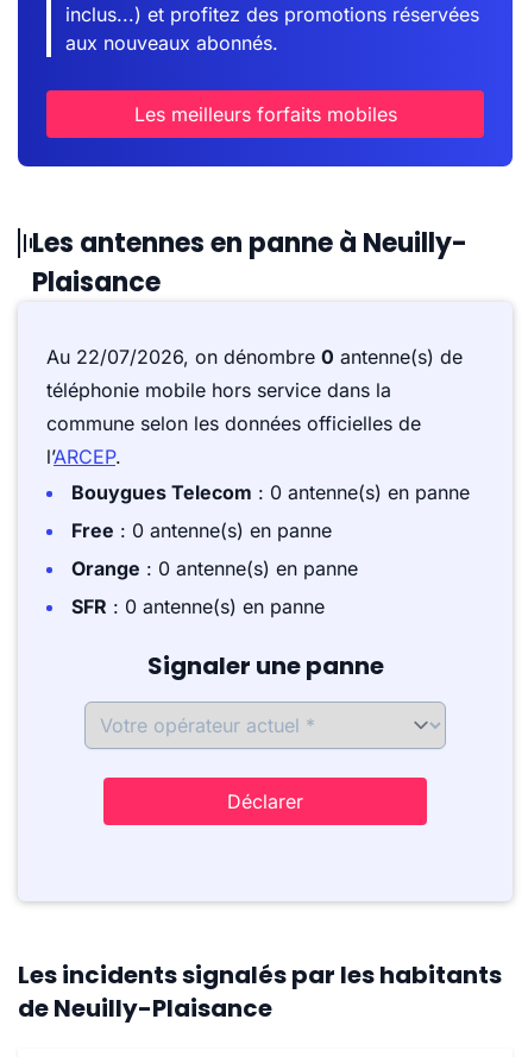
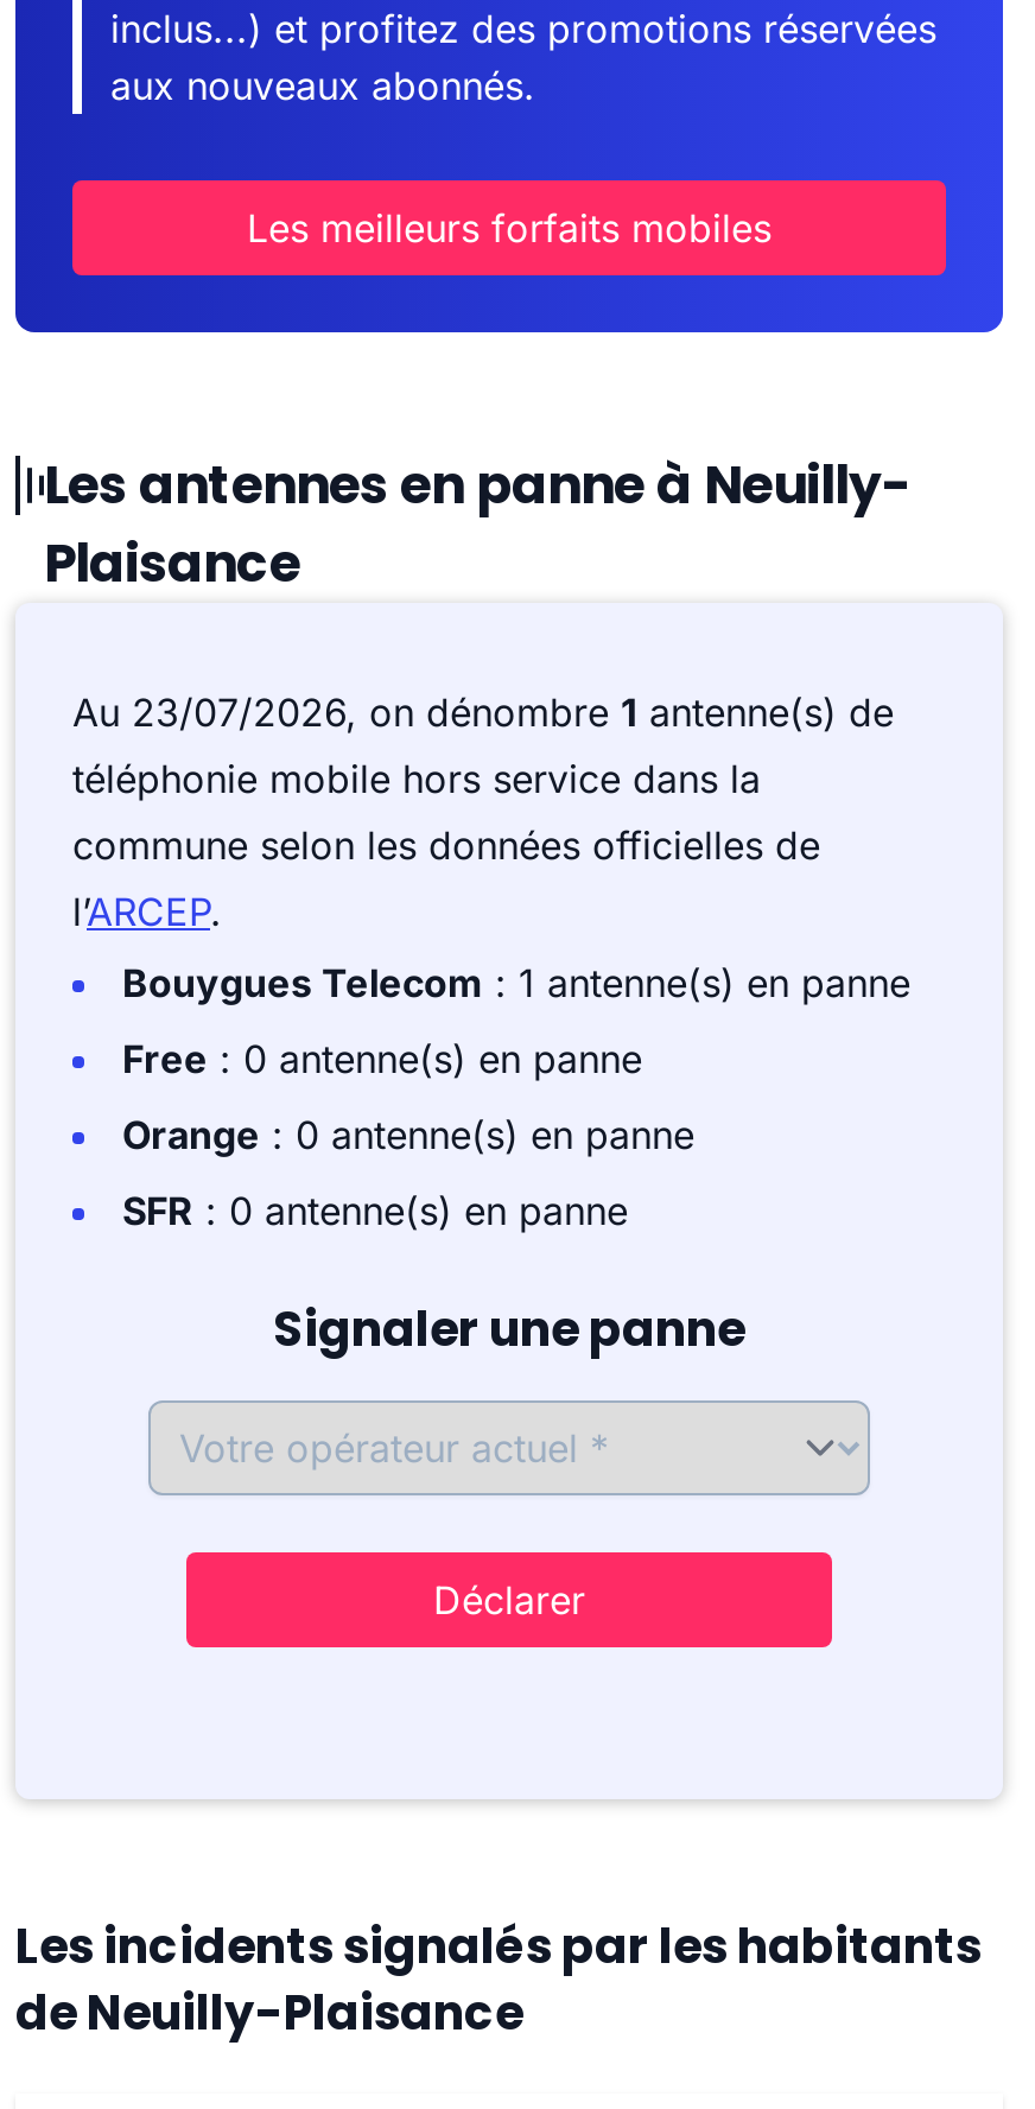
[46,345,463,369] Au 22/07/2026, on dénombre 0 antenne(s) de -> [72,688,894,736] Au 23/07/2026, on dénombre 1 antenne(s) de
[71,480,470,504] Bouygues Telecom: 0 antenne(s) en panne -> [122,959,910,1006] Bouygues Telecom: 1 antenne(s) en panne

